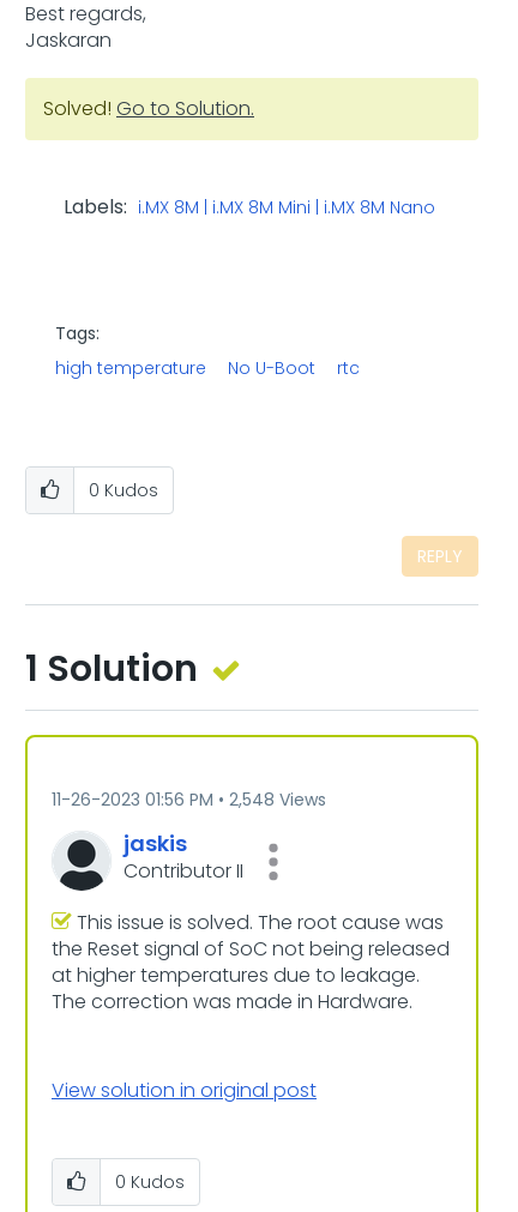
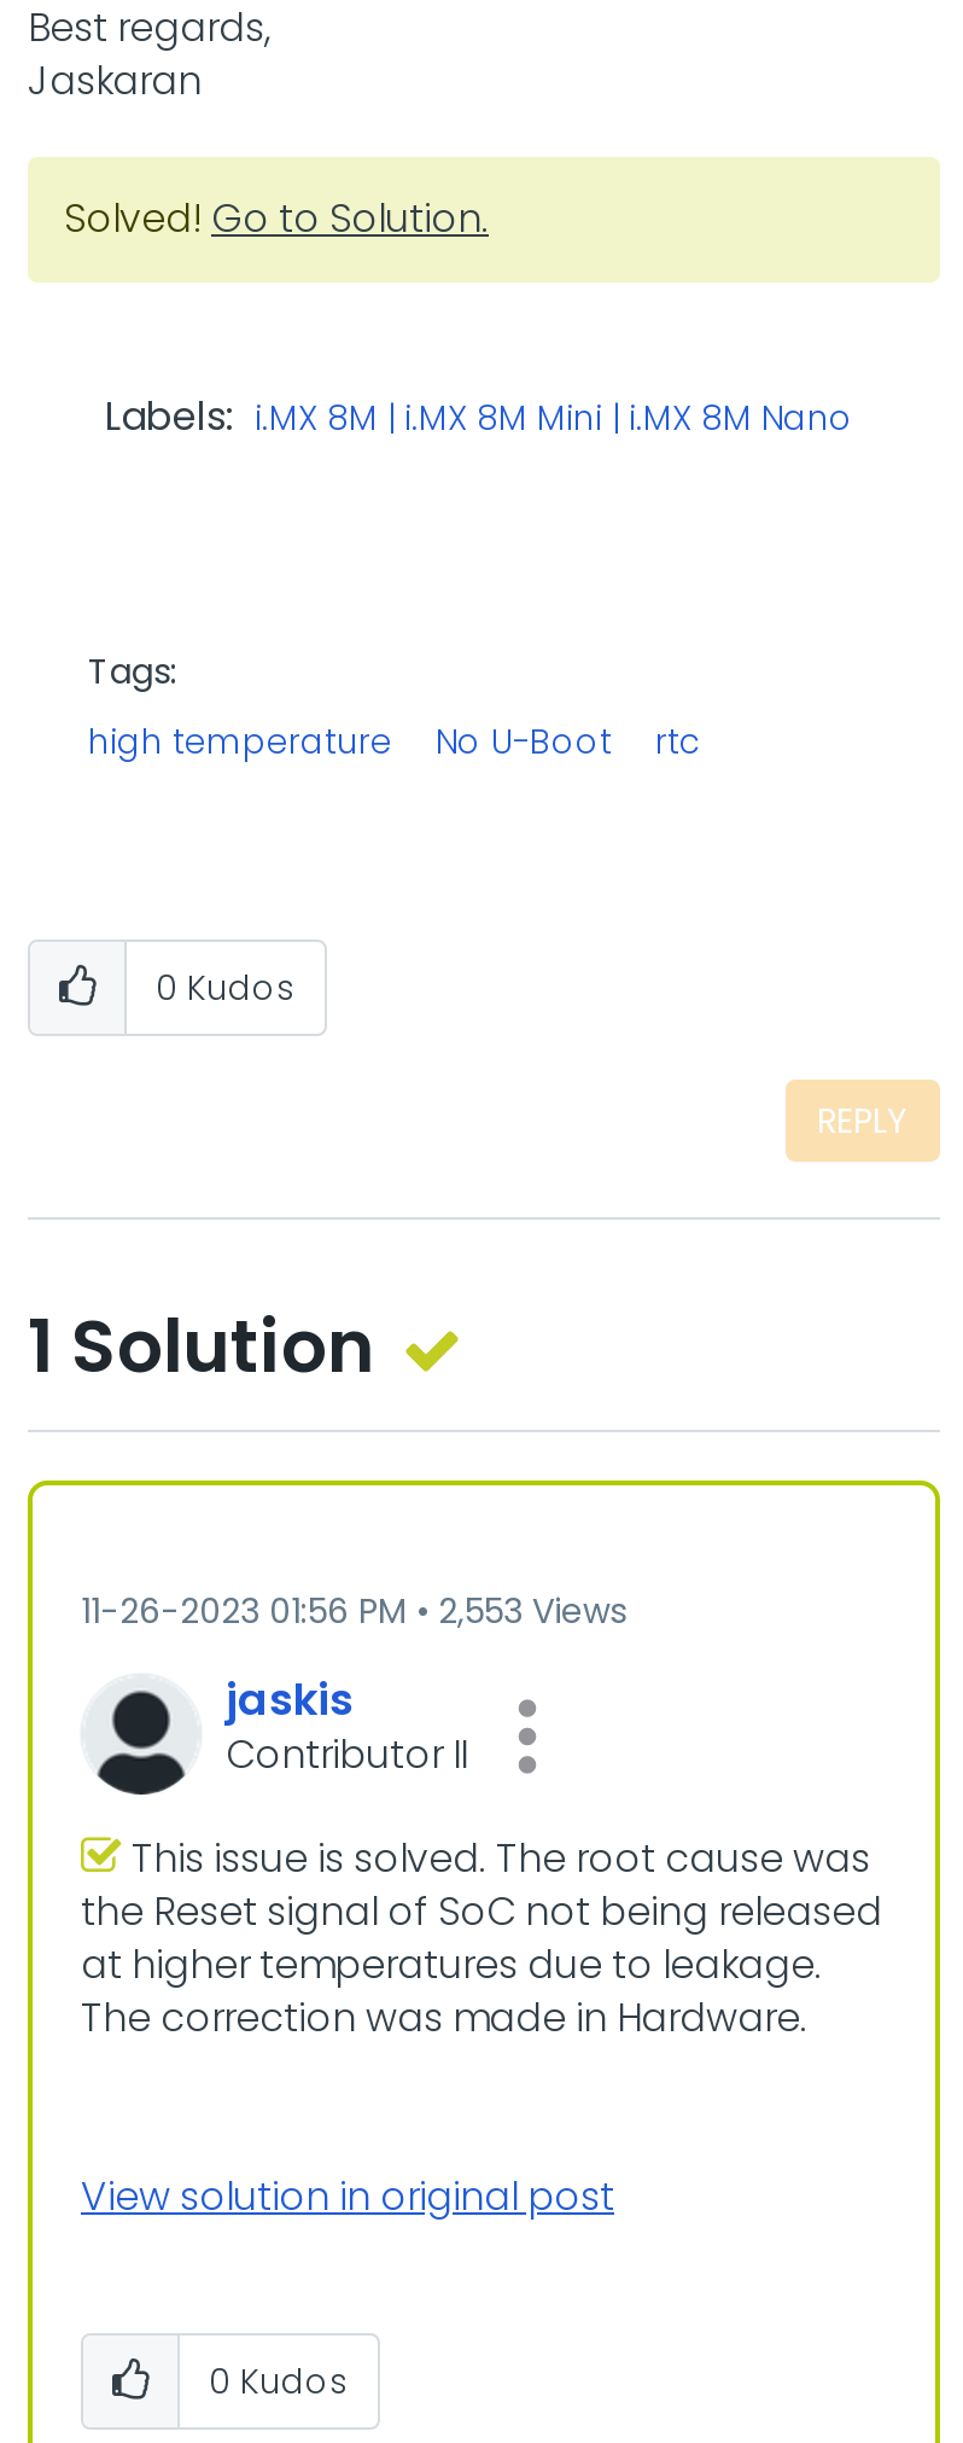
[52,788,326,812] 11-26-2023 01:56 PM 2,548 Views -> [81,1587,626,1635] 11-26-2023 01:56 PM 2,553 Views

